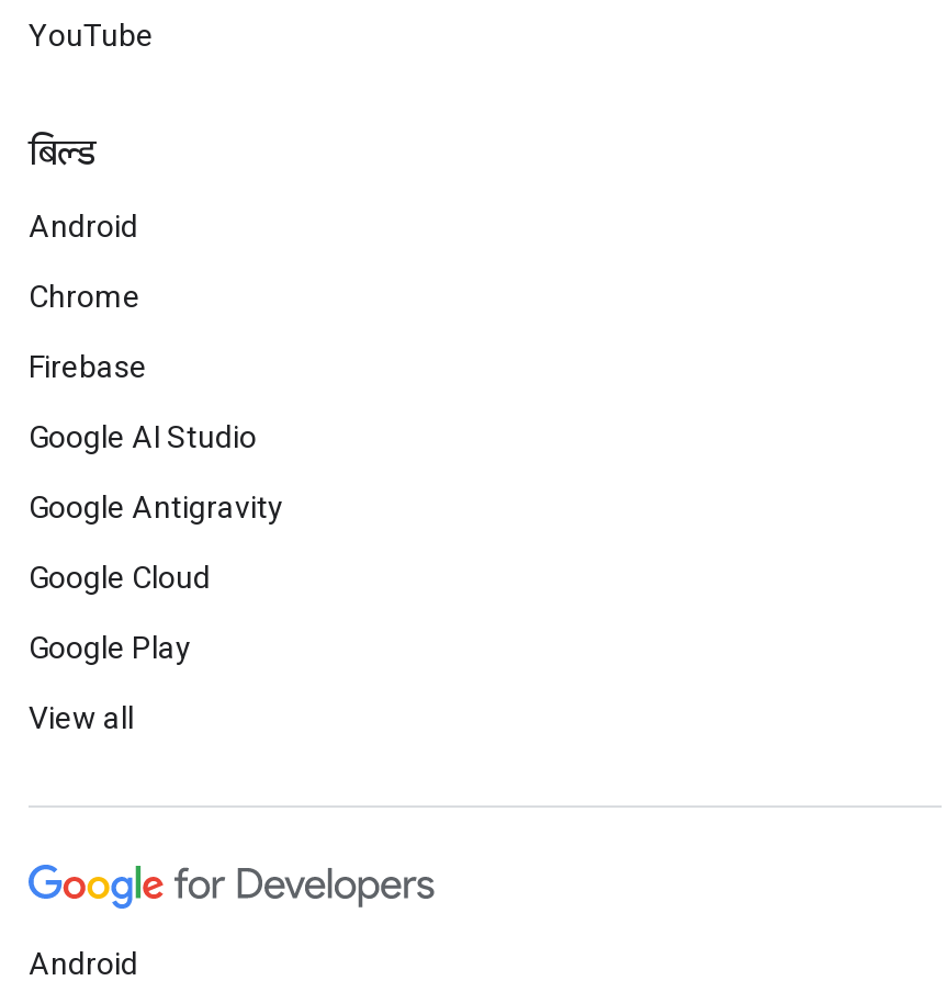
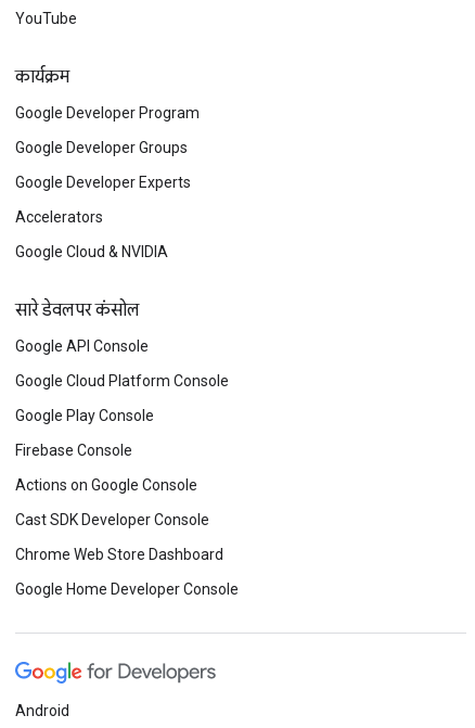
[29,132,283,735] बिल्ड | Android | Chrome | Firebase | Google AI Studio | Google Antigravity | Google Cloud | Google Play | View all -> [15,66,239,598] कार्यक्रम | Google Developer Program | Google Developer Groups | Google Developer Experts | Accelerators | Google Cloud & NVIDIA | सारे डेवलपर कंसोल | Google API Console | Google Cloud Platform Console | Google Play Console | Firebase Console | Actions on Google Console | Cast SDK Developer Console | Chrome Web Store Dashboard | Google Home Developer Console

